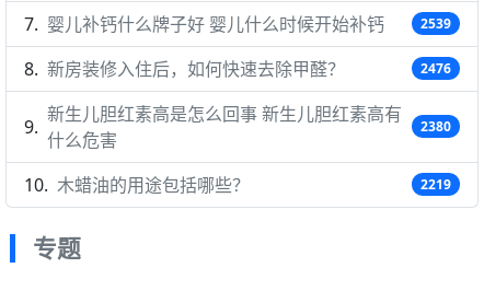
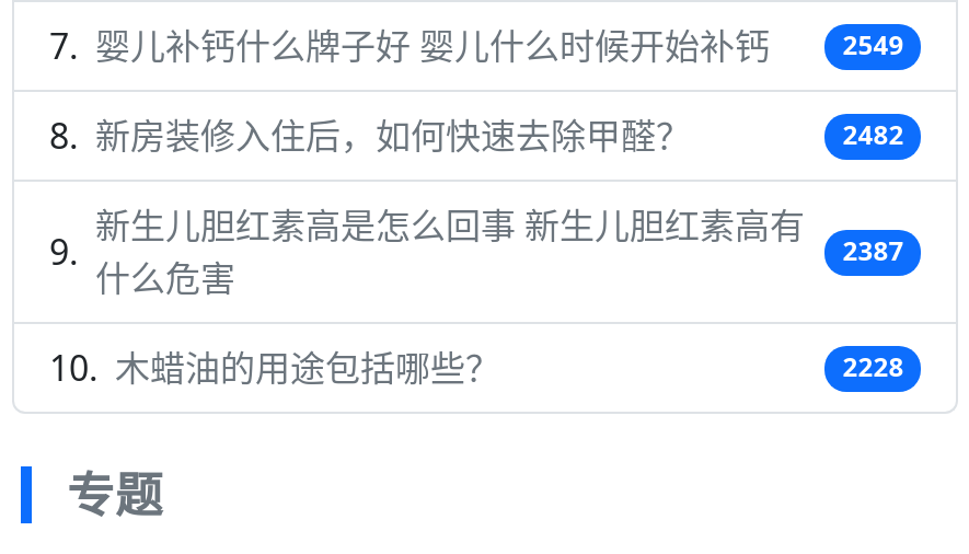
[47,11,451,36] 婴儿补钙什么牌子好 婴儿什么时候开始补钙 2539 -> [95,23,904,71] 婴儿补钙什么牌子好 婴儿什么时候开始补钙 2549
[421,59,451,77] 2476 -> [842,117,904,154] 2482
[421,117,451,135] 2380 -> [842,233,904,270] 2387
[421,174,451,193] 2219 -> [842,349,904,386] 2228

